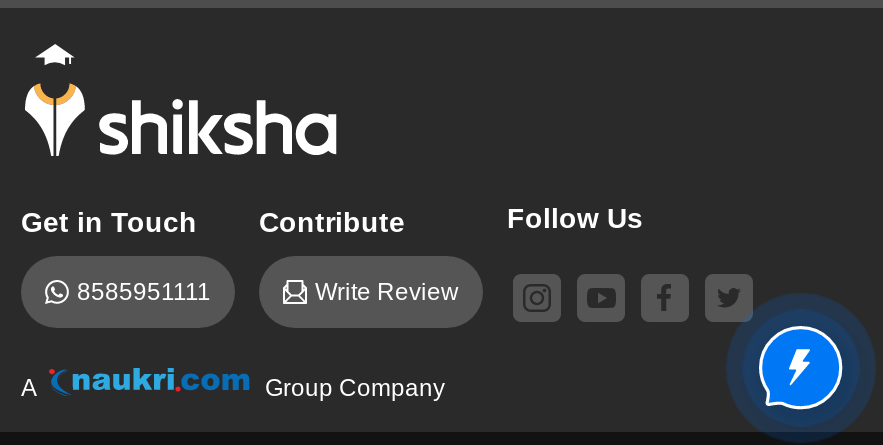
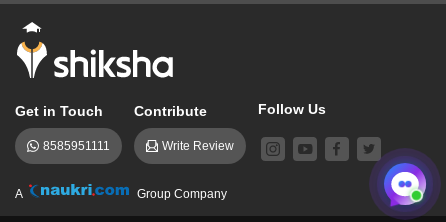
[747,314,855,416] [image] -> [377,156,432,208] [image]

